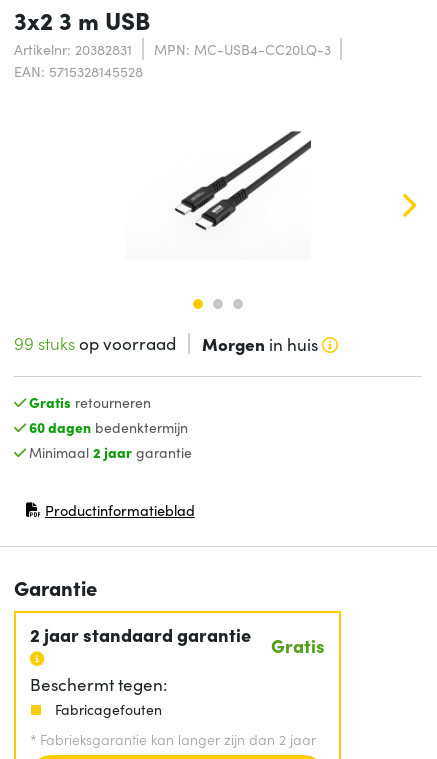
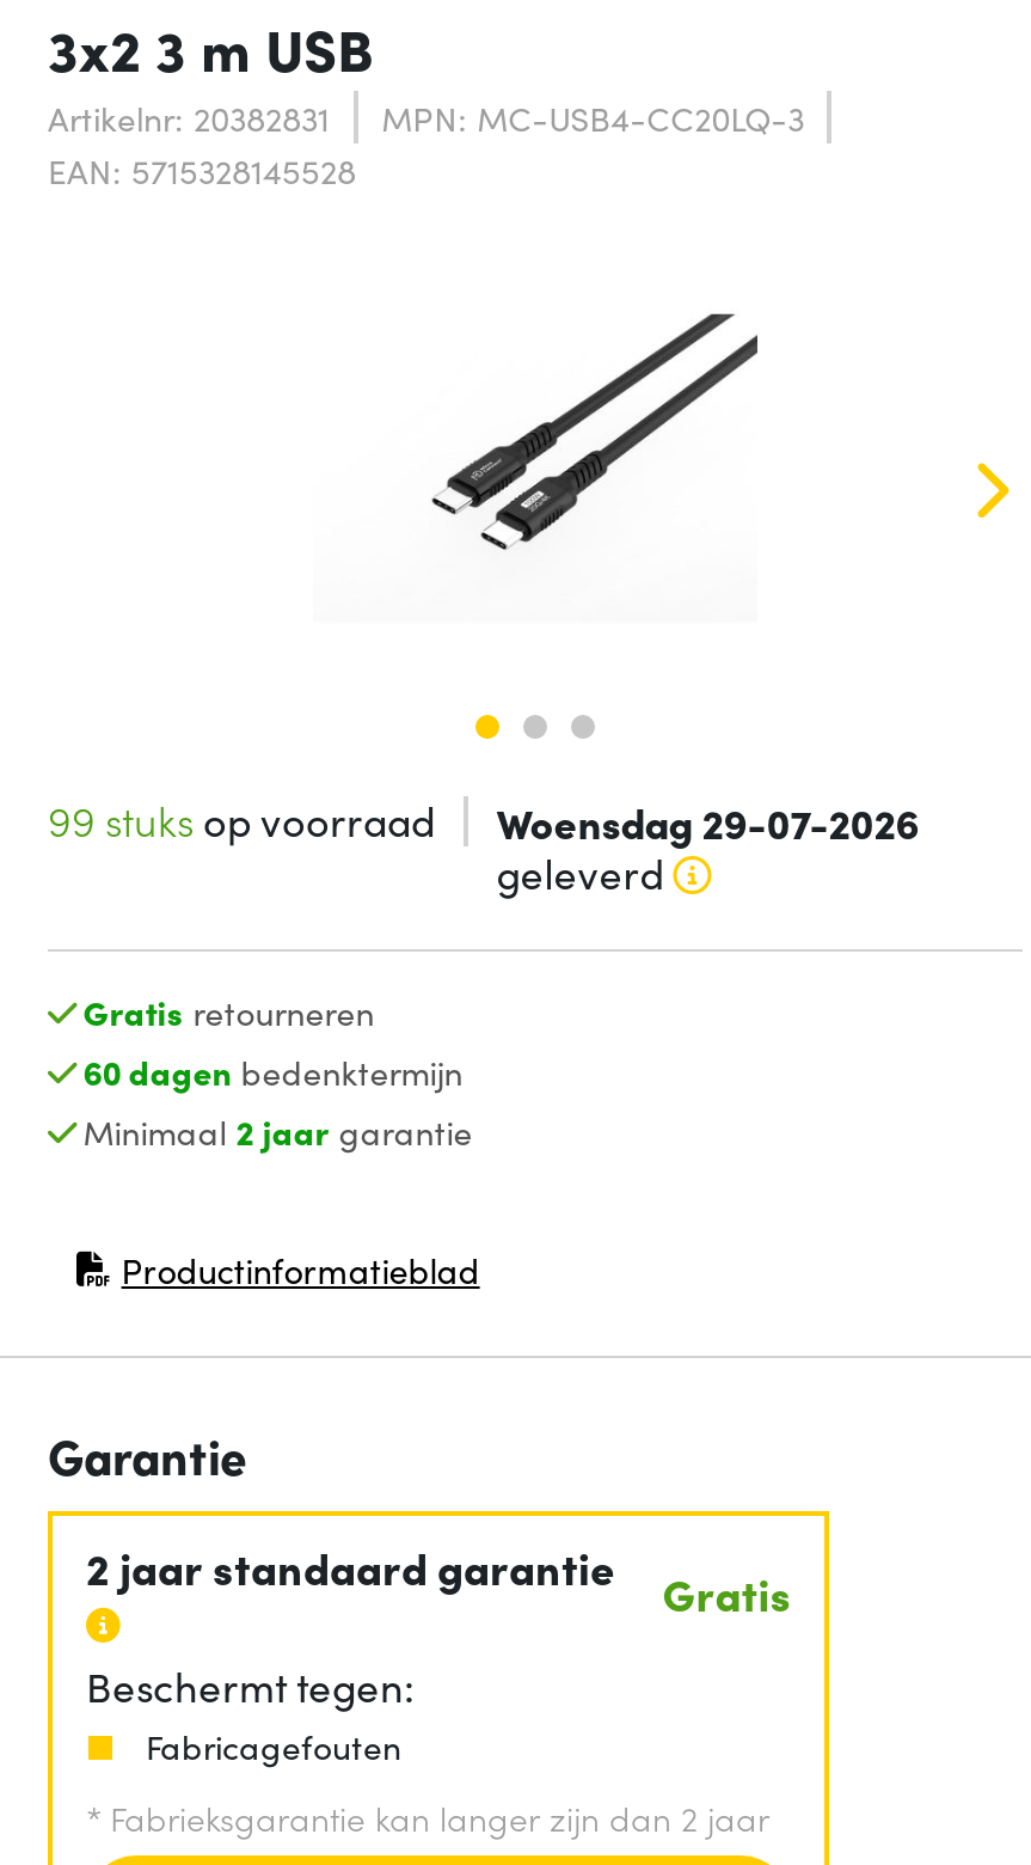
[202,332,318,356] Morgen in huis -> [497,794,919,901] Woensdag 29-07-2026 | geleverd

